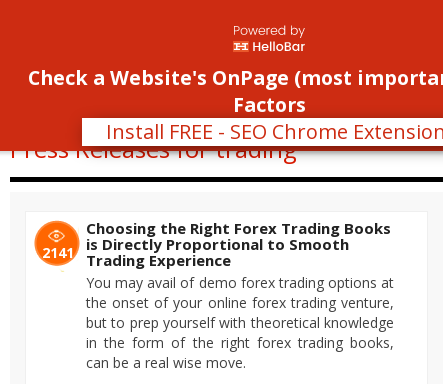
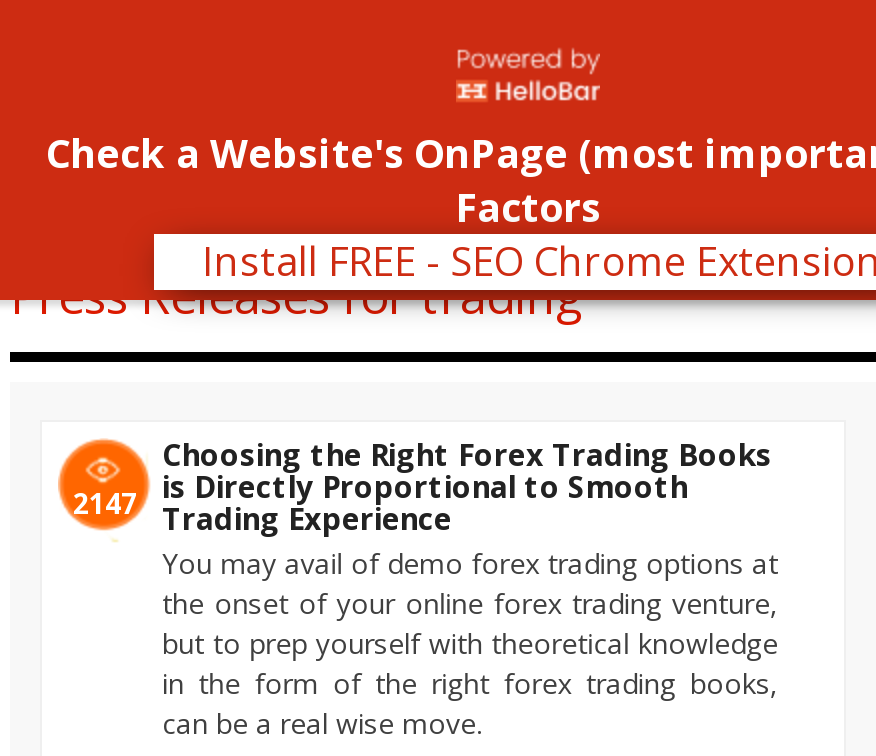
[41,234,349,270] 2141 is Directly Proportional to Smooth Trading Experience -> [73,466,688,538] 2147 is Directly Proportional to Smooth Trading Experience

